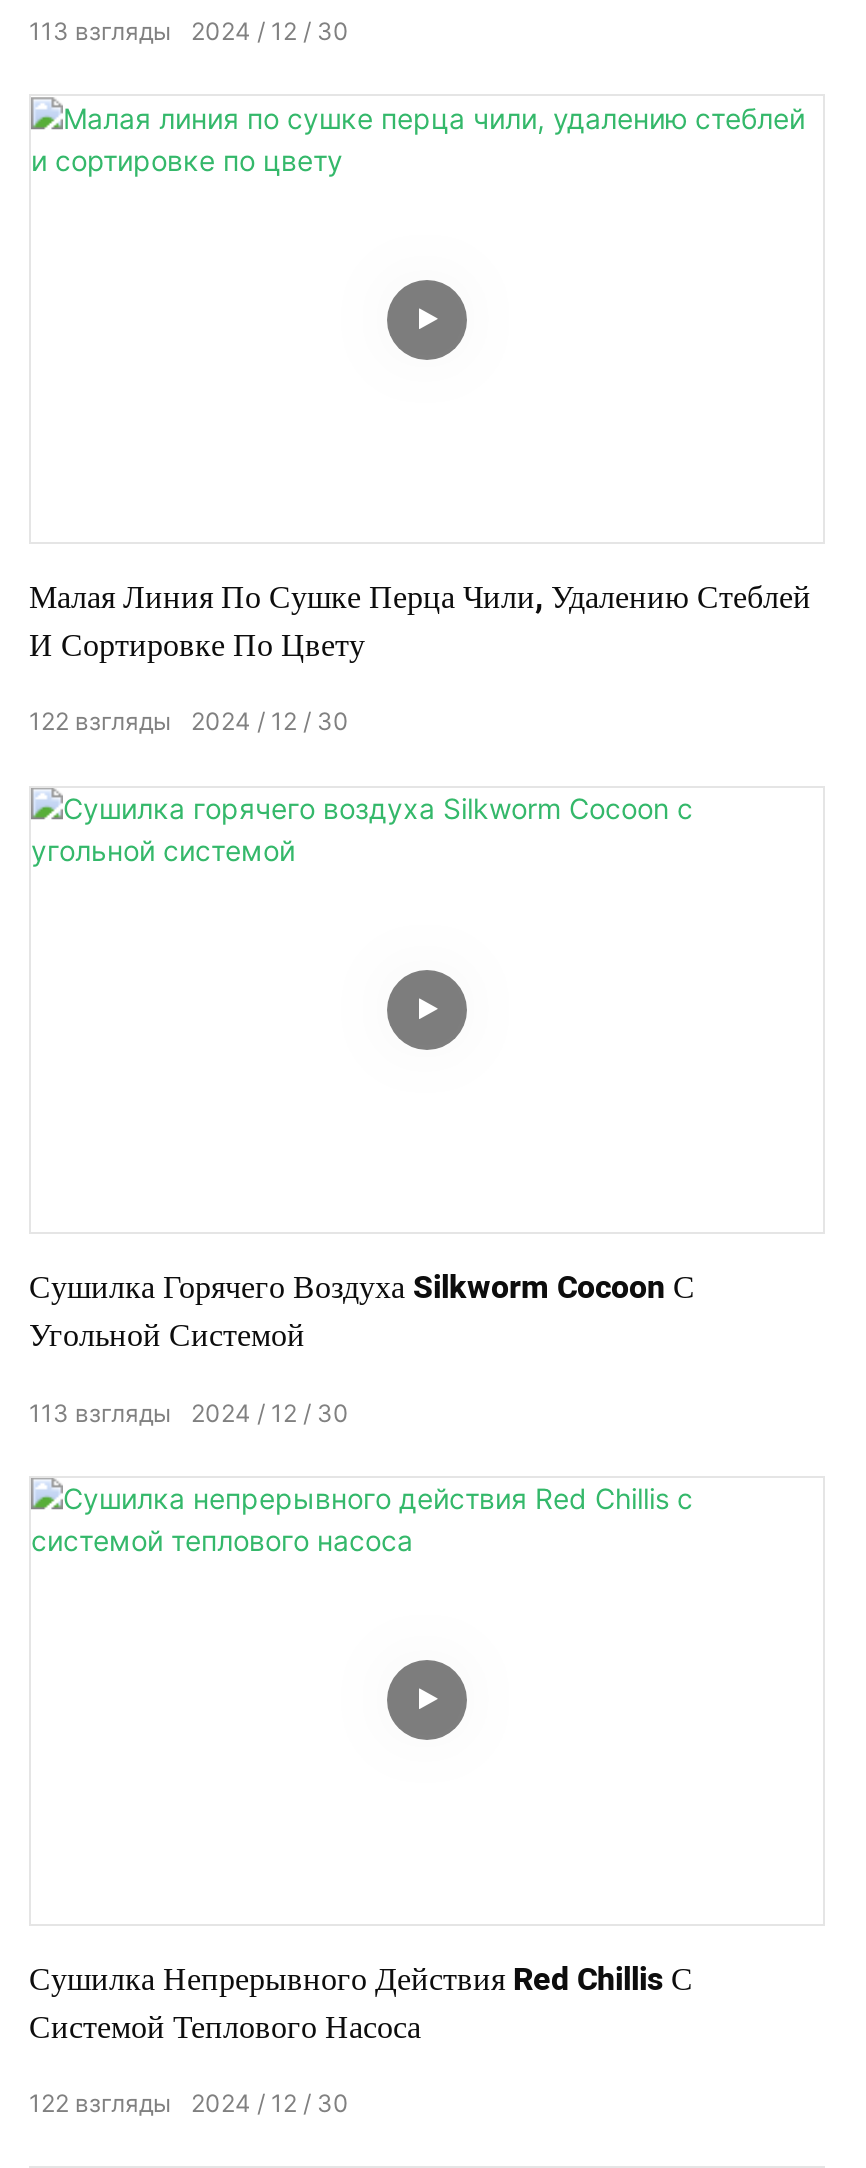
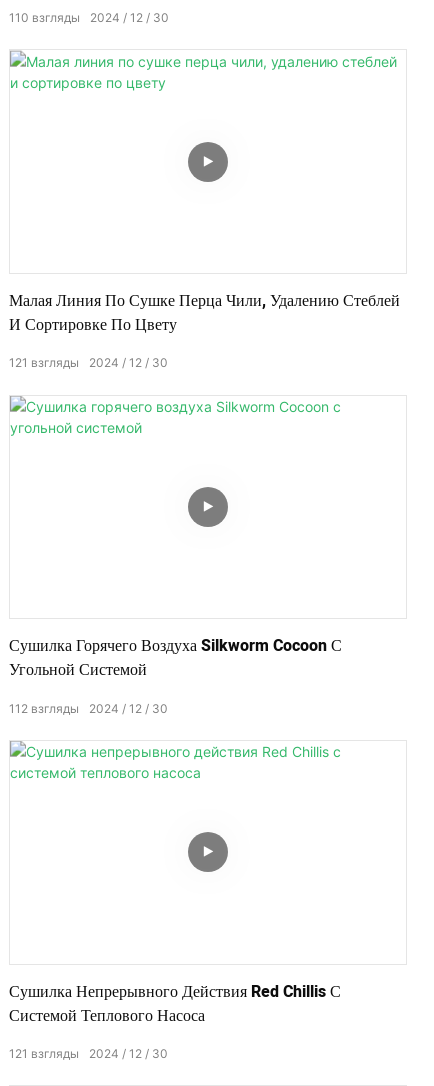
[29,16,349,46] 113 взгляды 2024 12 30 -> [9,10,169,25] 110 взгляды 2024 12 30
[29,706,349,736] 122 взгляды 2024 12 30 -> [9,355,168,370] 121 взгляды 2024 12 30
[29,1397,349,1427] 113 взгляды 2024 12 30 -> [9,700,168,715] 112 взгляды 2024 12 30
[29,2088,349,2118] 122 взгляды 2024 12 30 -> [9,1046,168,1061] 121 взгляды 2024 12 30

